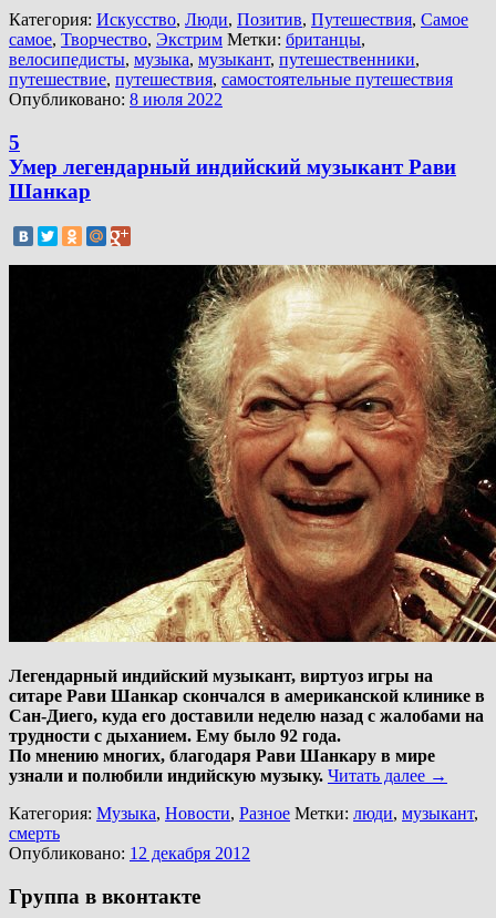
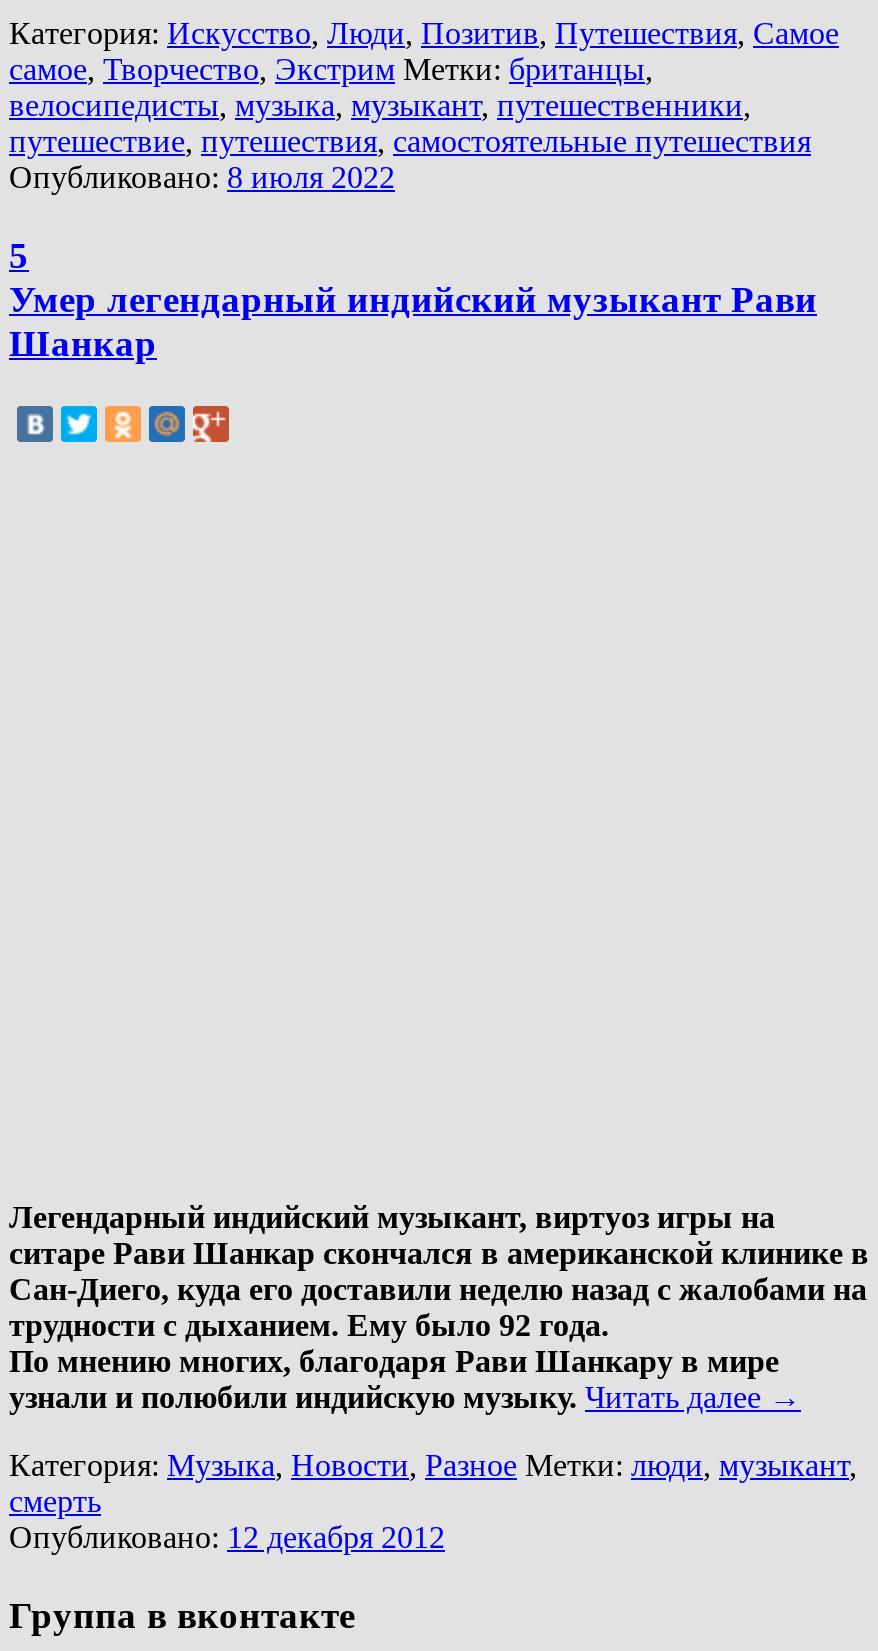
[8,264,493,643] [image] -> none

